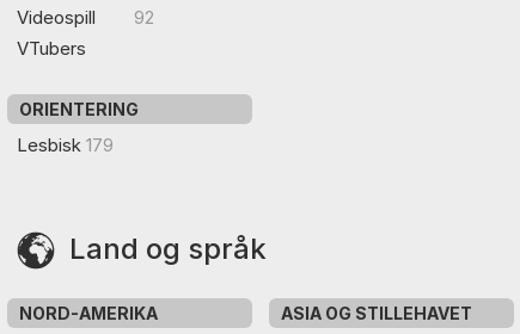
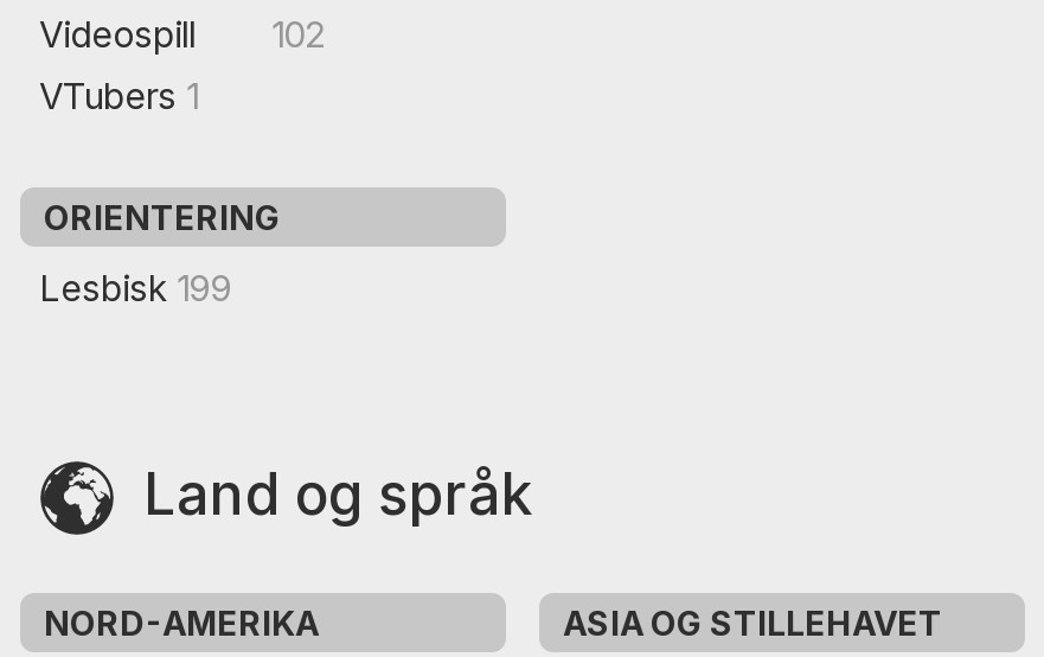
[17,6,154,60] 92 | VTubers -> [39,12,324,119] 102 | VTubers 1
[17,134,114,156] Lesbisk 179 -> [39,266,231,311] Lesbisk 199

